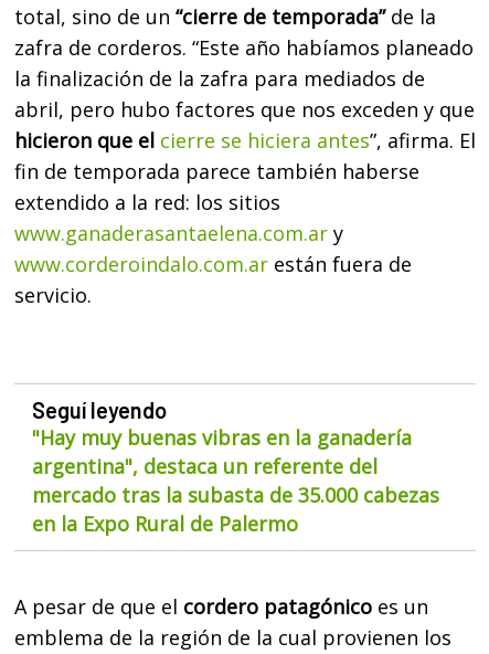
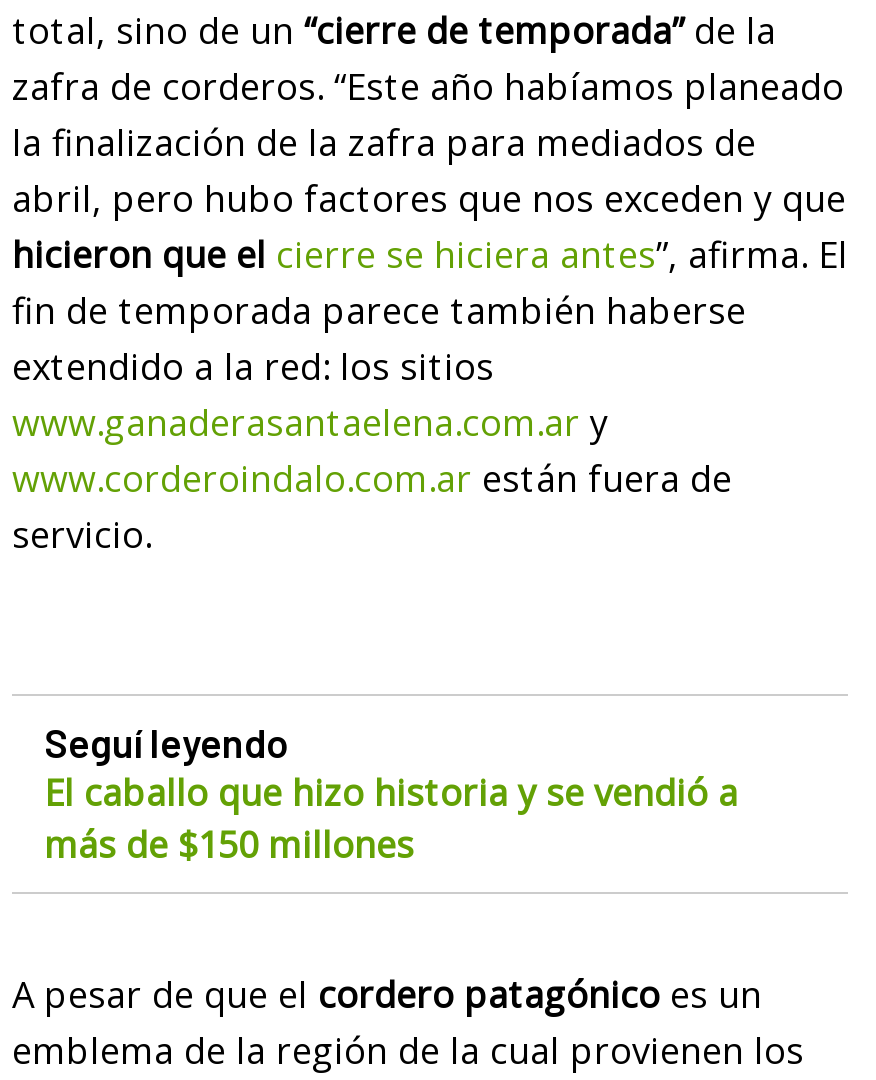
[32,424,439,537] "Hay muy buenas vibras en la ganadería | argentina", destaca un referente del | mercado tras la subasta de 35.000 cabezas | en la Expo Rural de Palermo -> [44,768,738,868] El caballo que hizo historia y se vendió a | más de $150 millones

